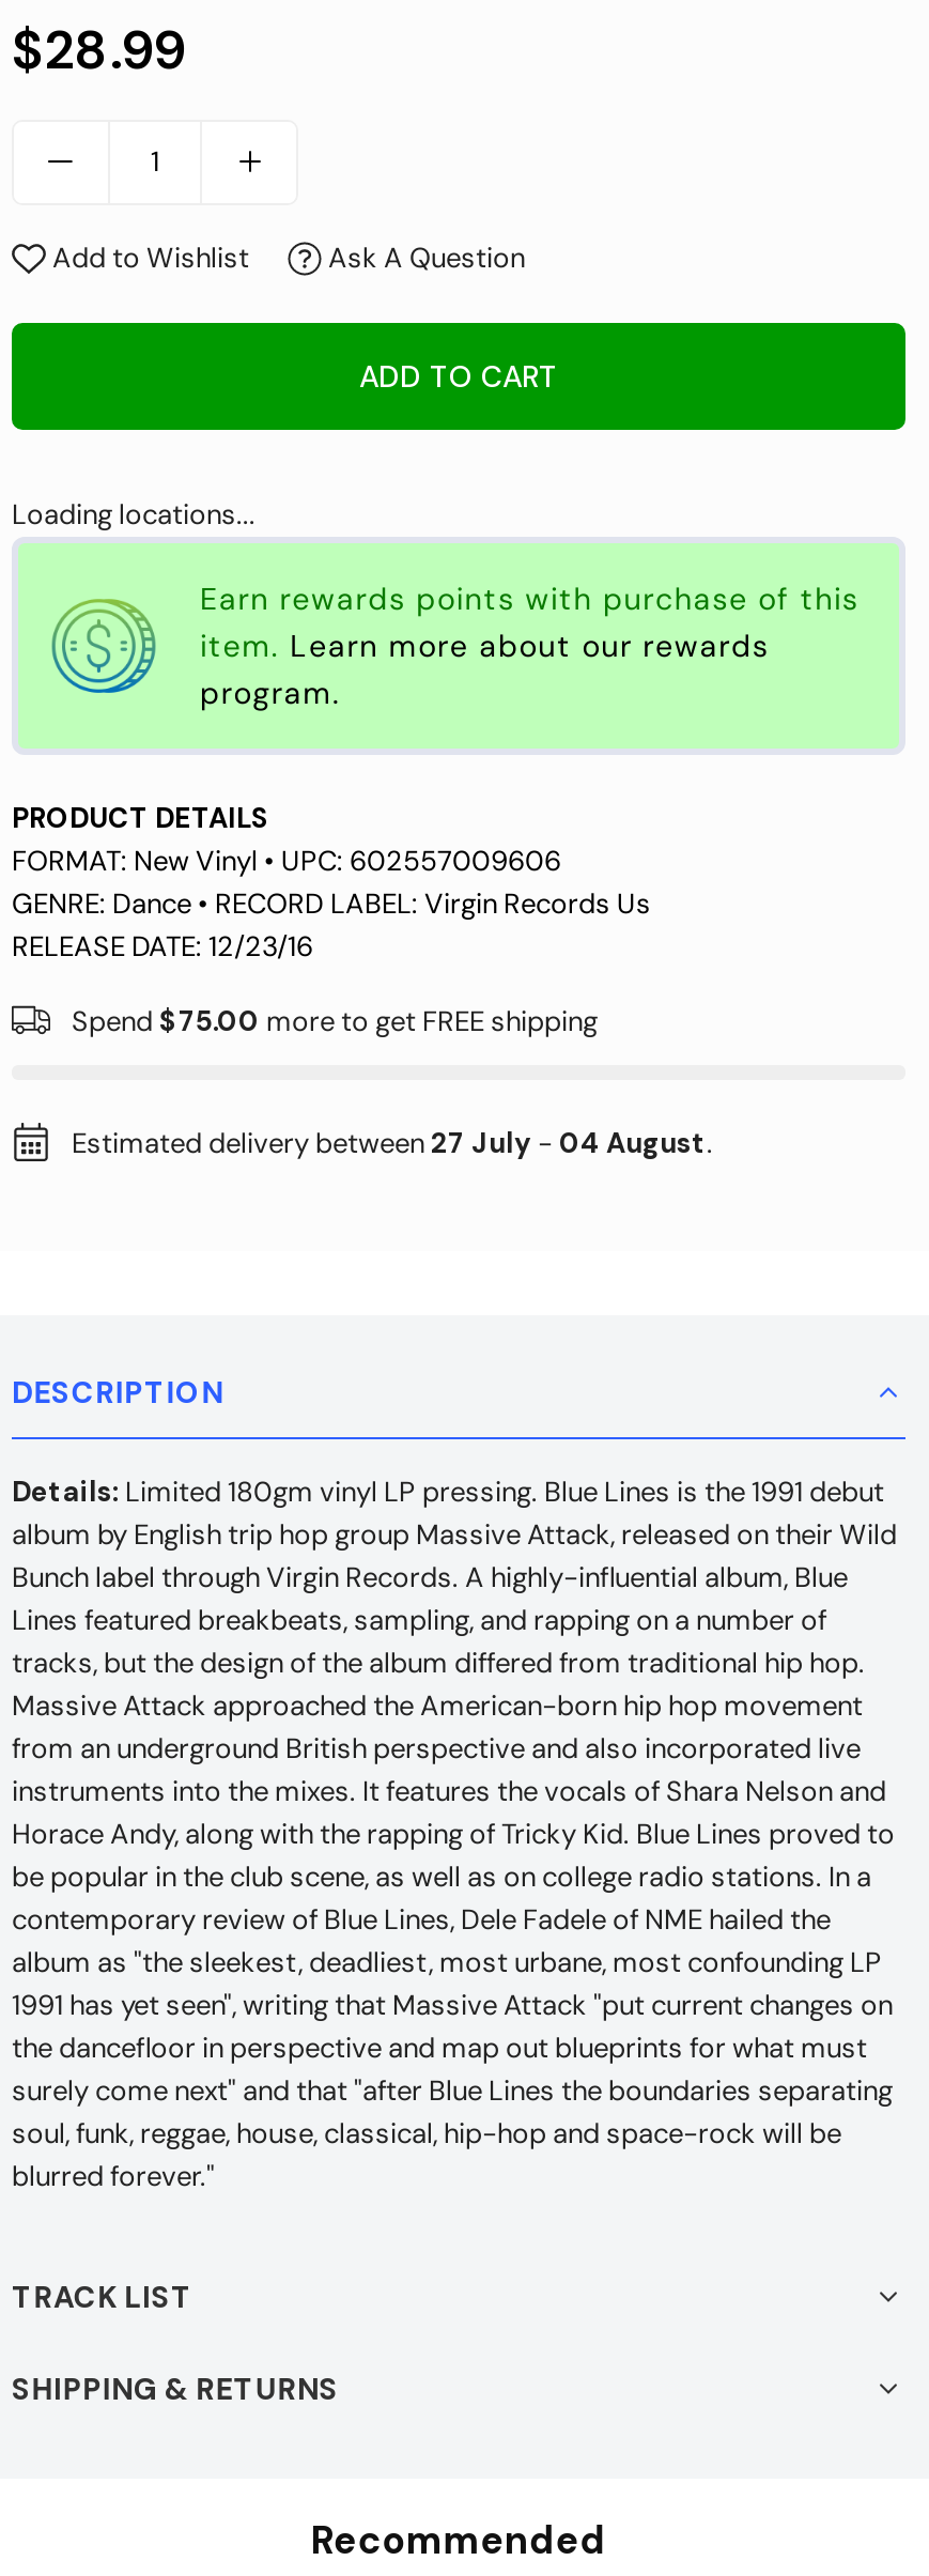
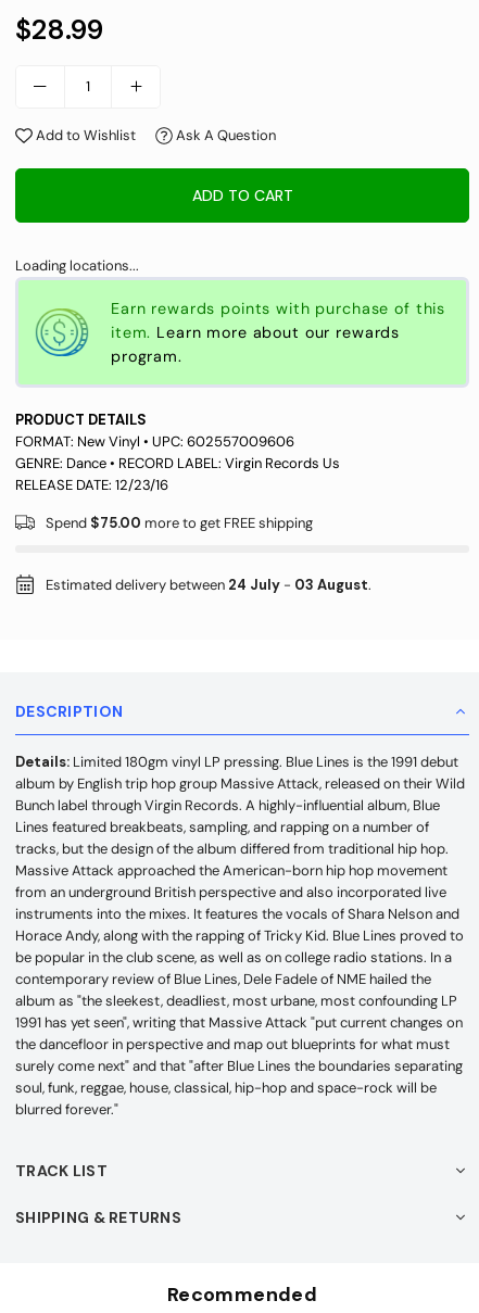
[72,1124,713,1161] Estimated delivery between 27 July - 04 August. -> [46,575,371,594] Estimated delivery between 24 July - 03 August.

